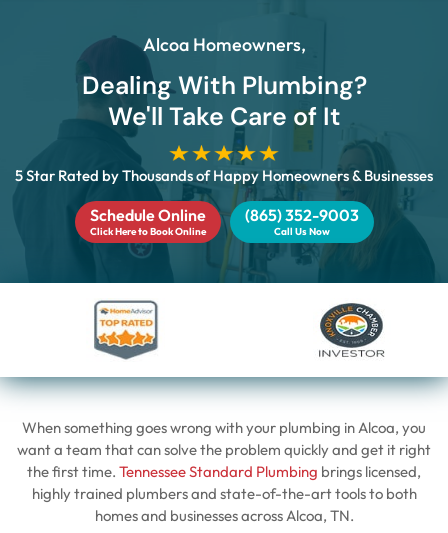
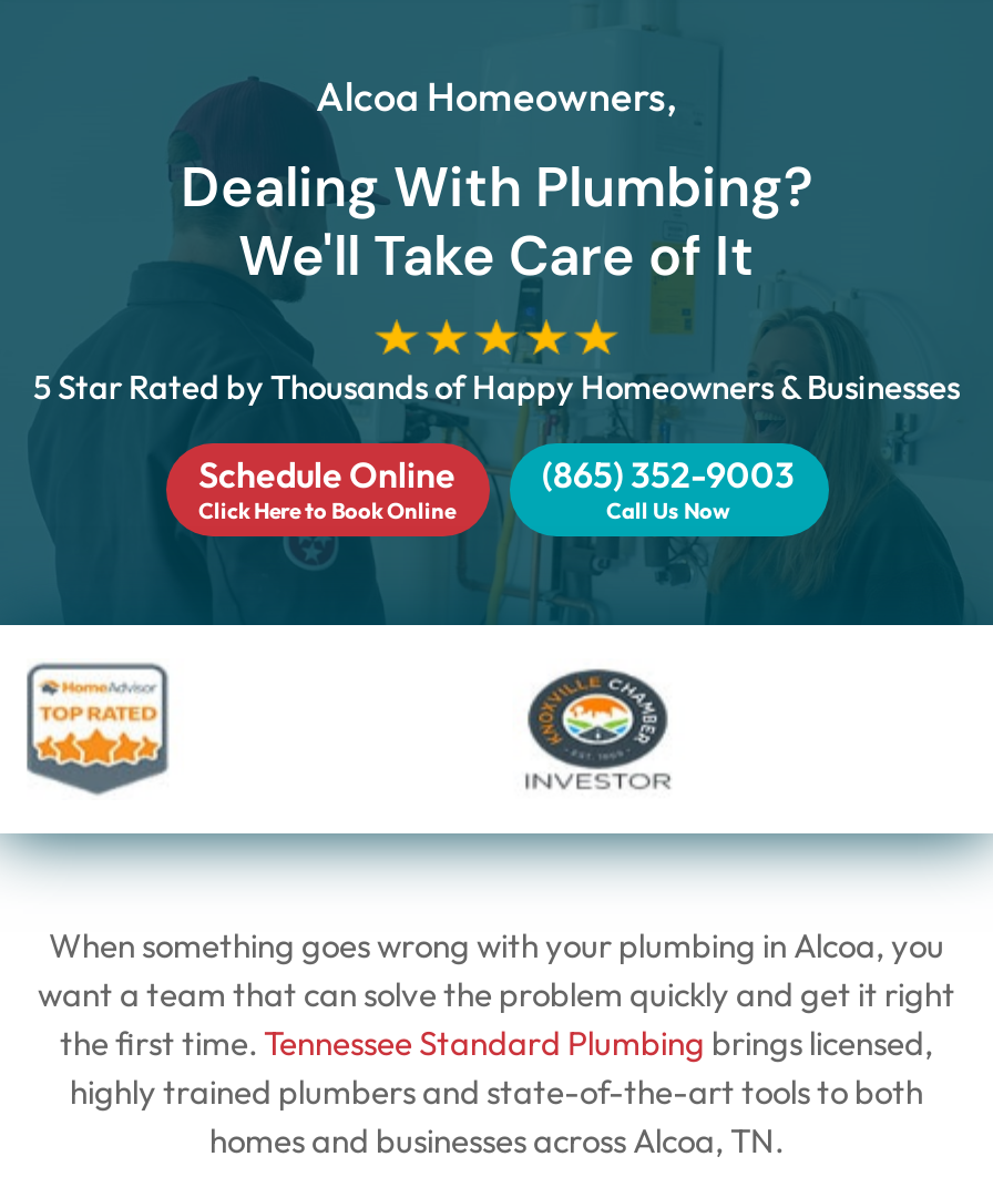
none -> [24,661,171,796] [image]
none -> [523,667,672,791] [image]
[93,300,159,360] [image] -> none
[318,302,385,358] [image] -> none

